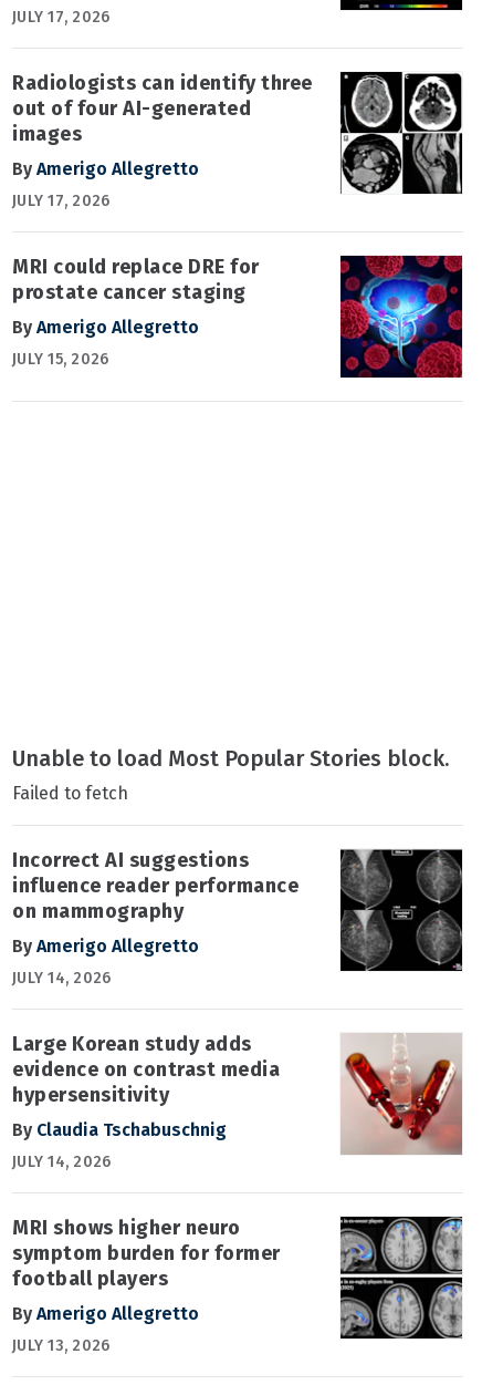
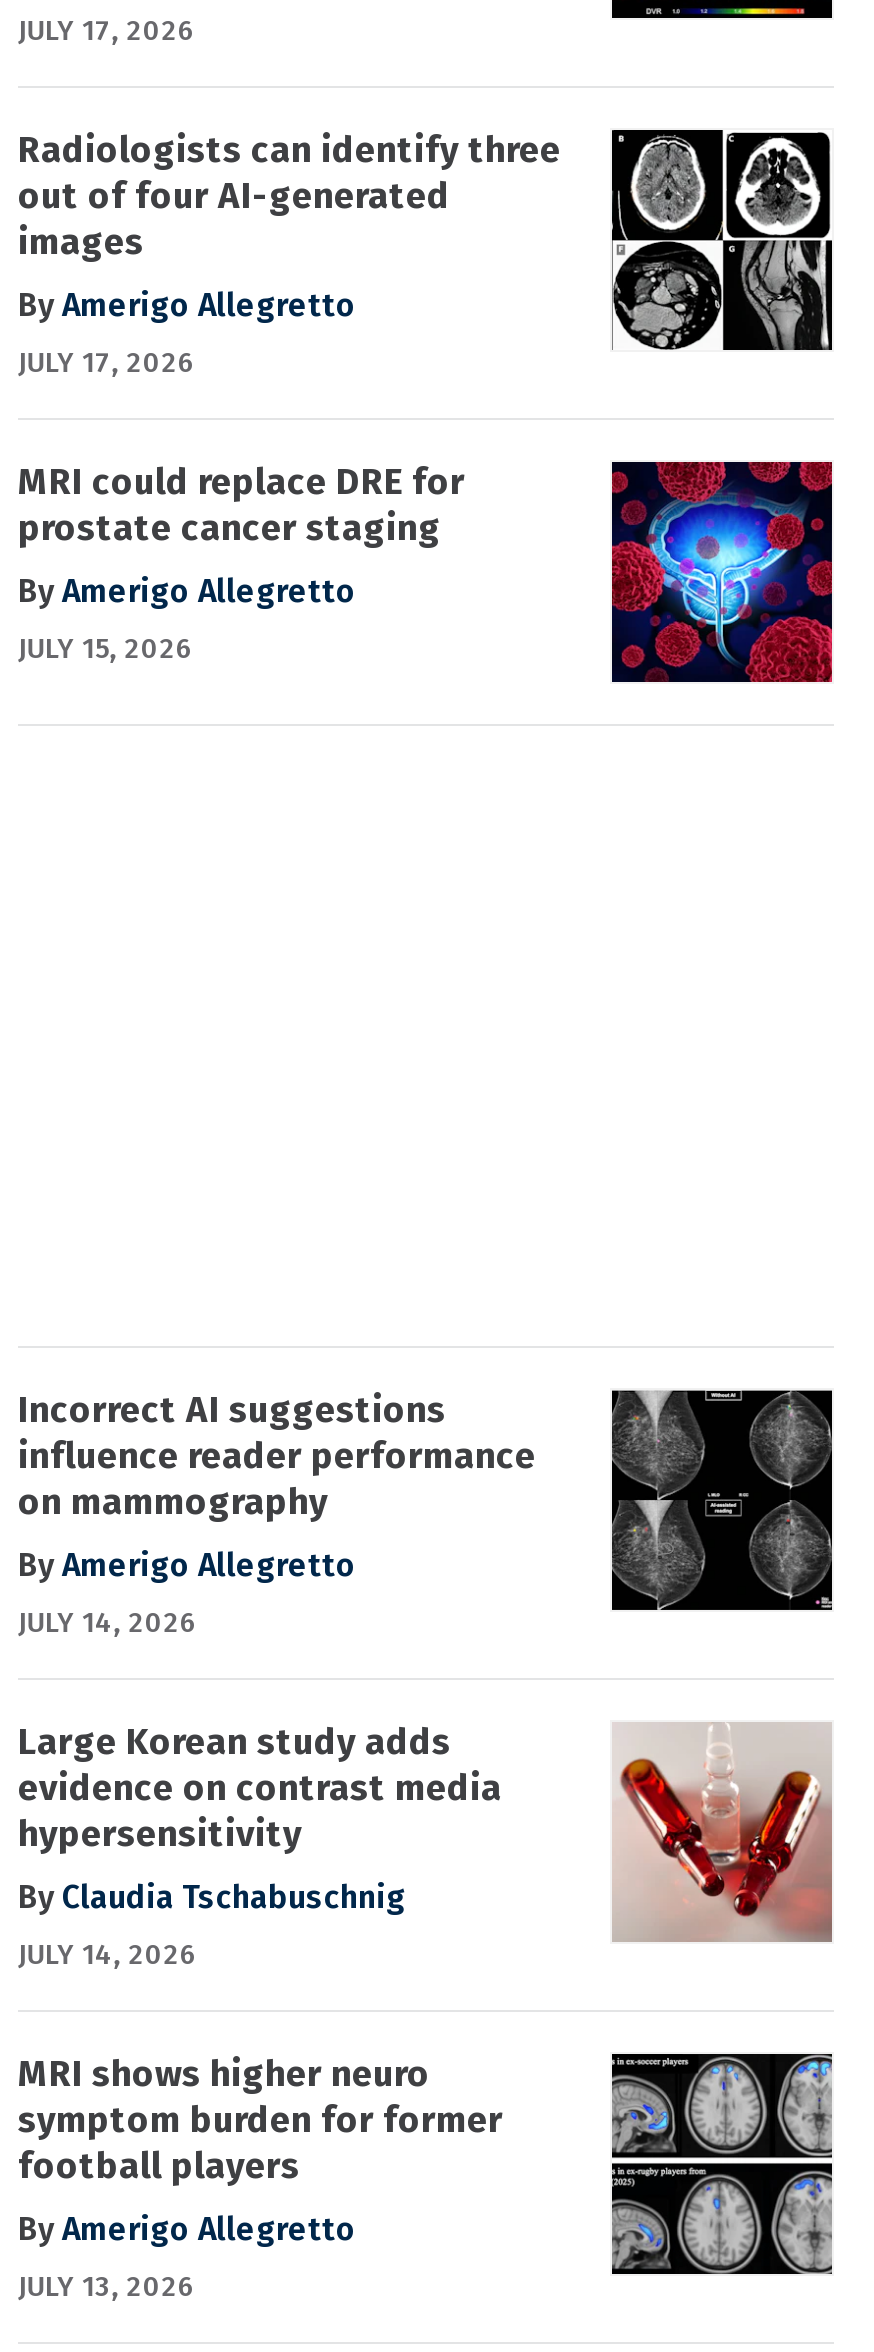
[12,745,449,804] Unable to load Most Popular Stories block. | Failed to fetch -> none

